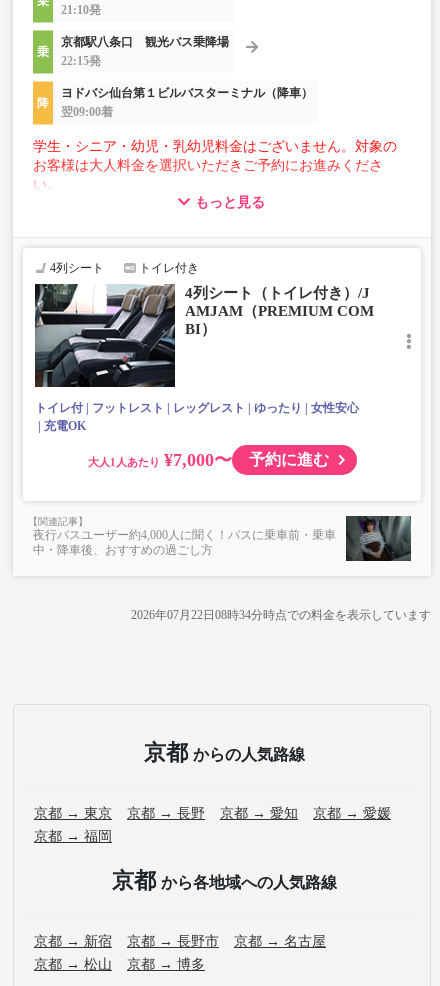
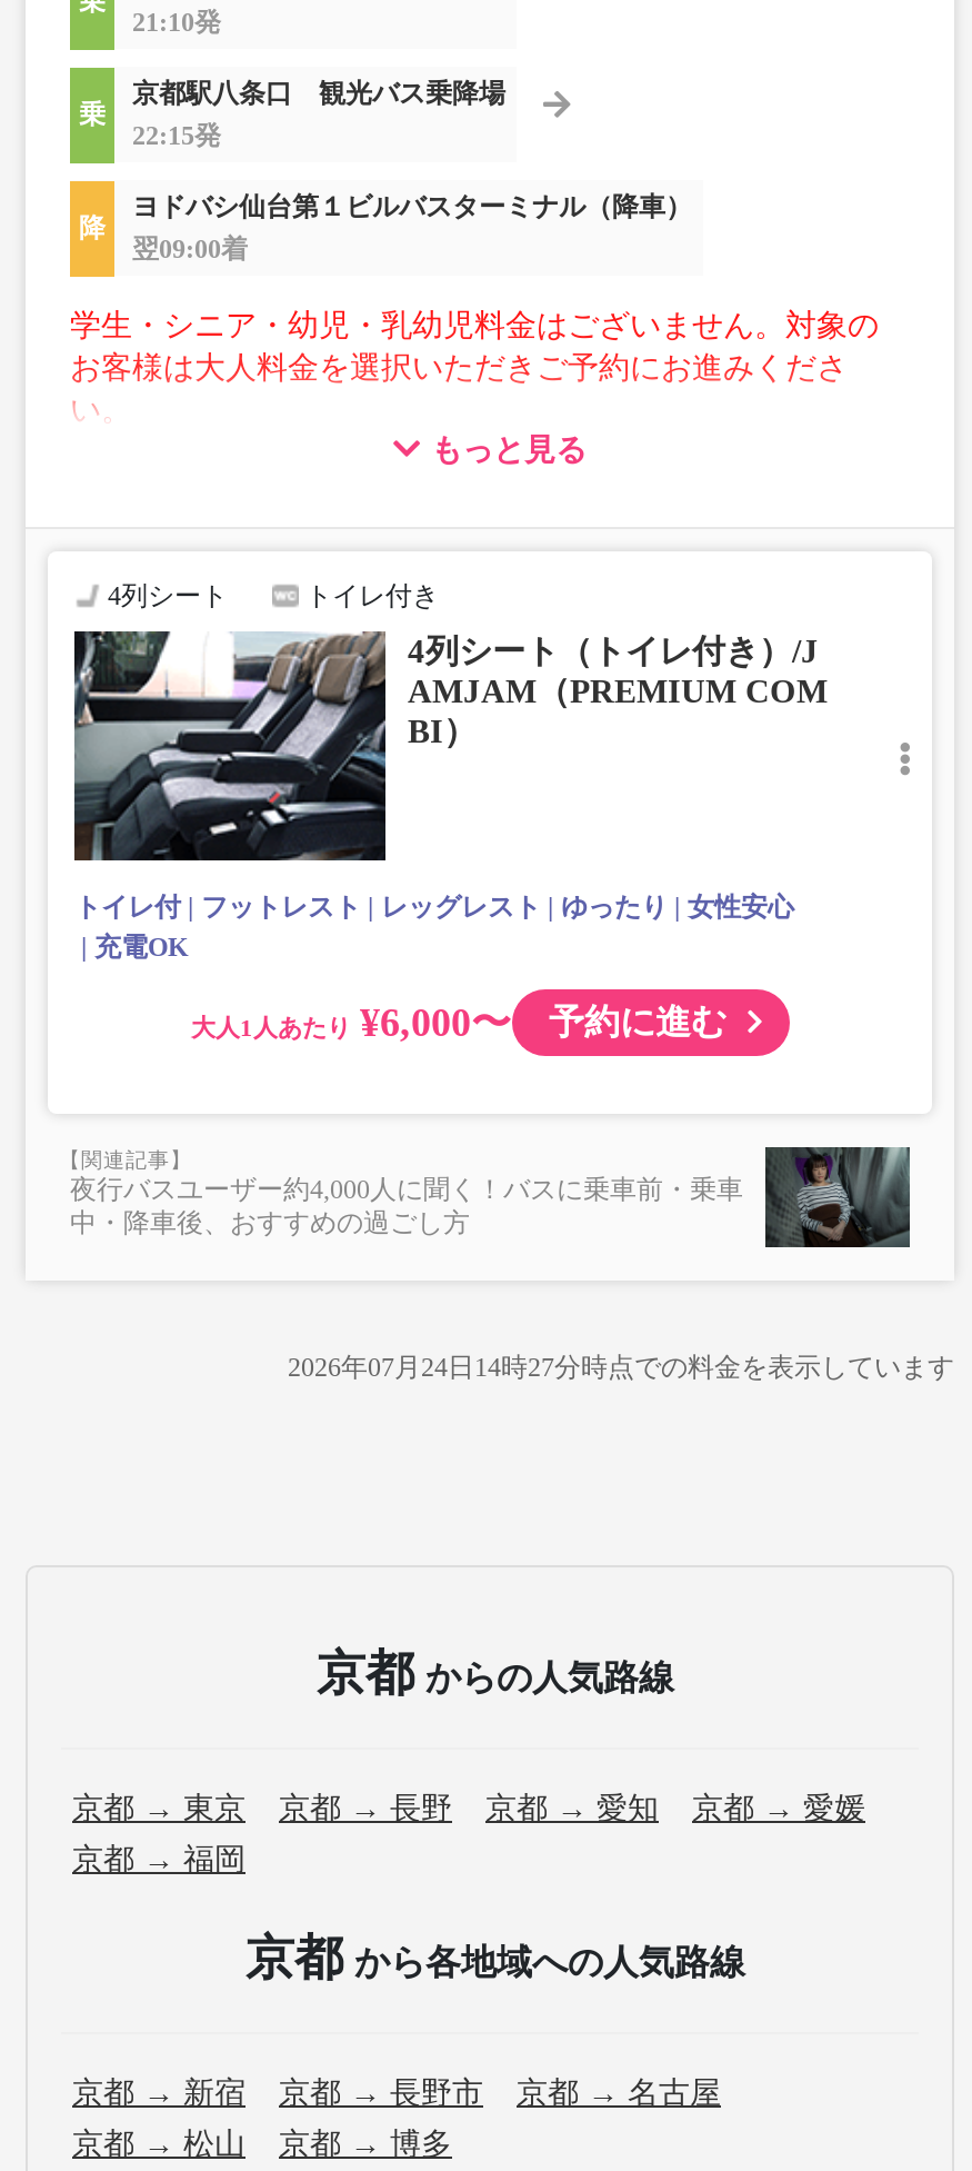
[163,449,328,469] ¥7,000〜 予約に進む -> [360,999,727,1044] ¥6,000〜 予約に進む
[131,608,431,622] 2026年07月22日08時34分時点での料金を表示しています -> [288,1352,954,1383] 2026年07月24日14時27分時点での料金を表示しています

